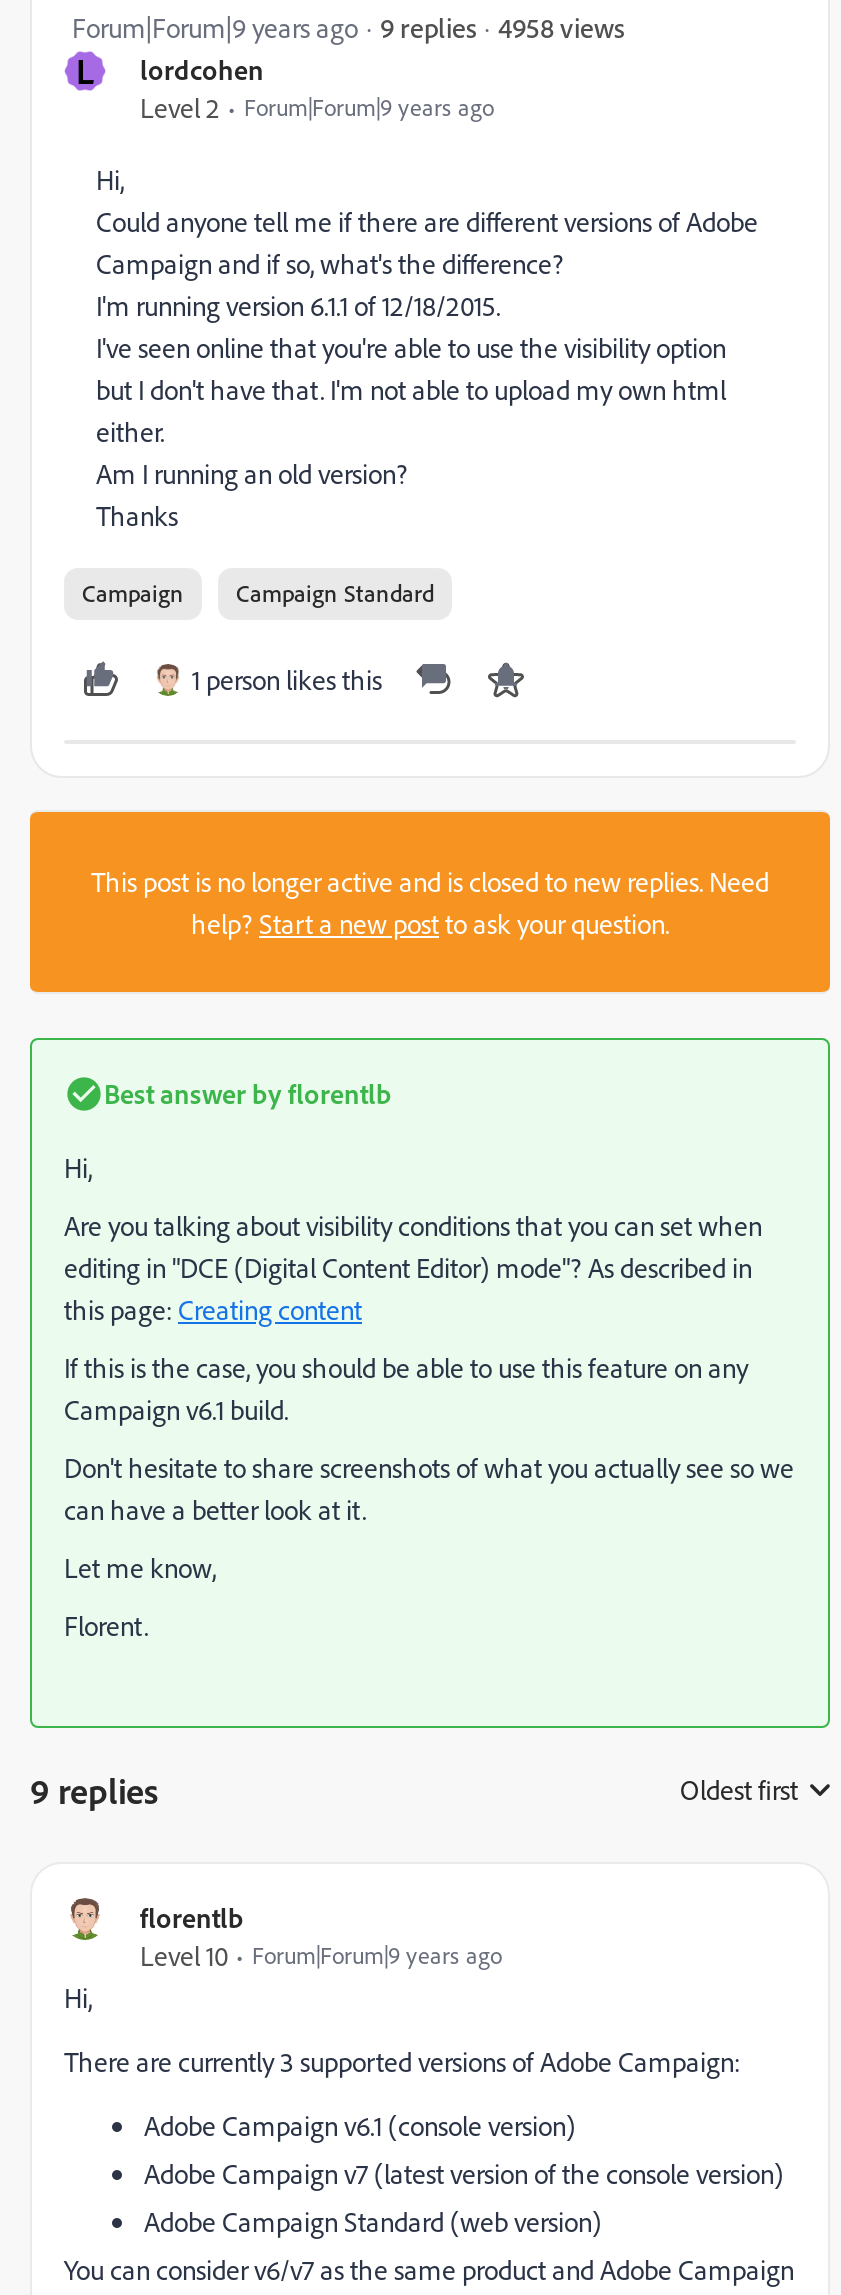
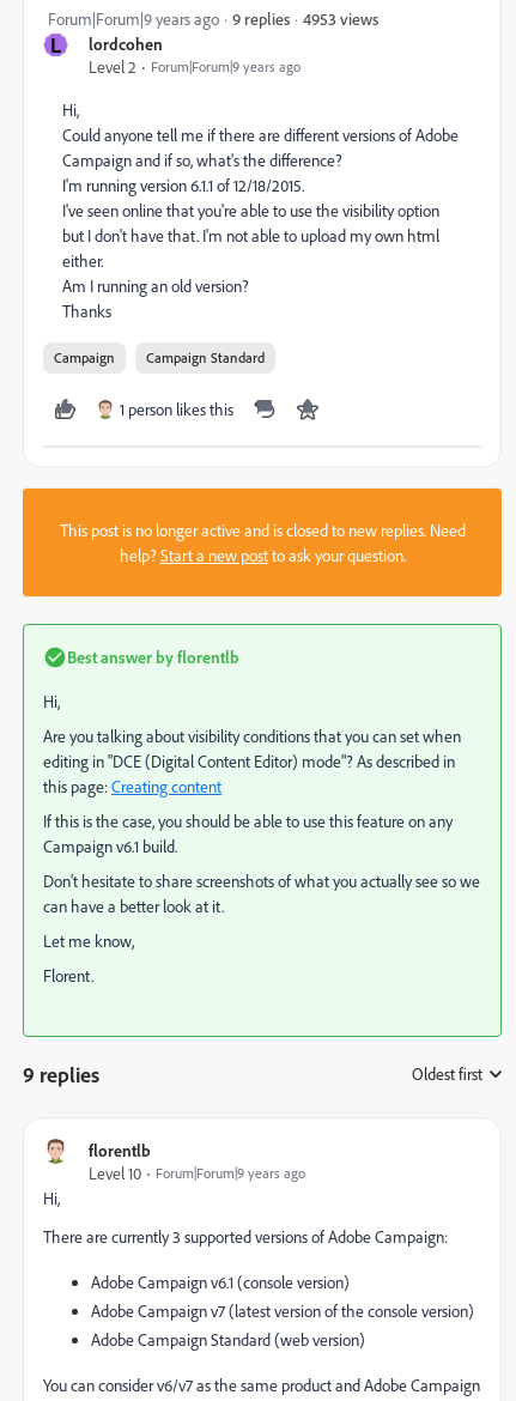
[498,9,624,43] 4958 views -> [303,8,378,28] 4953 views

